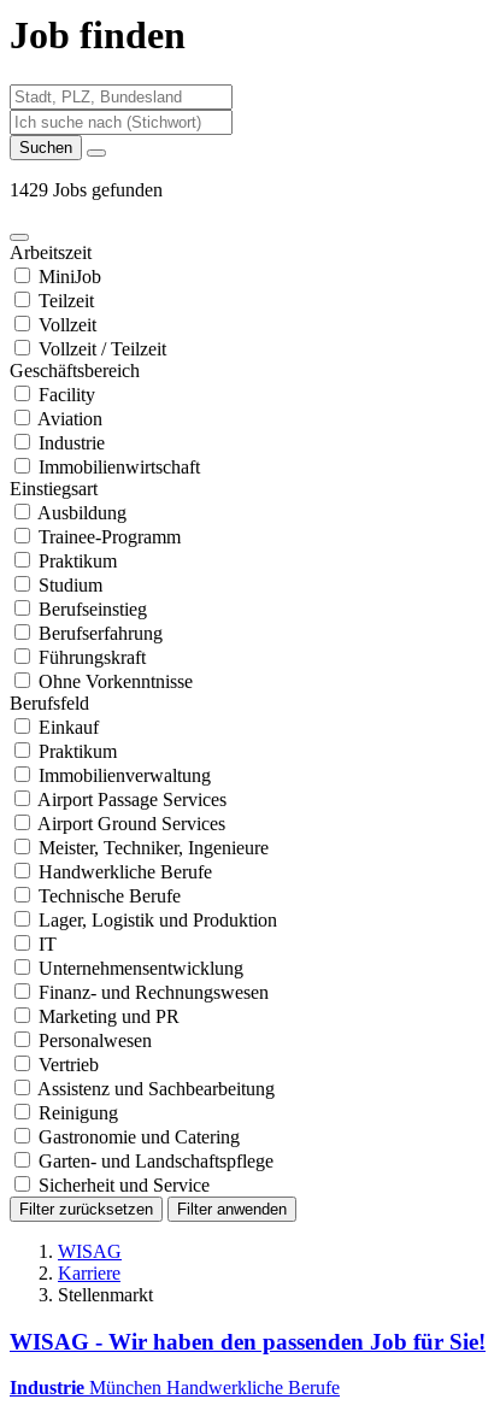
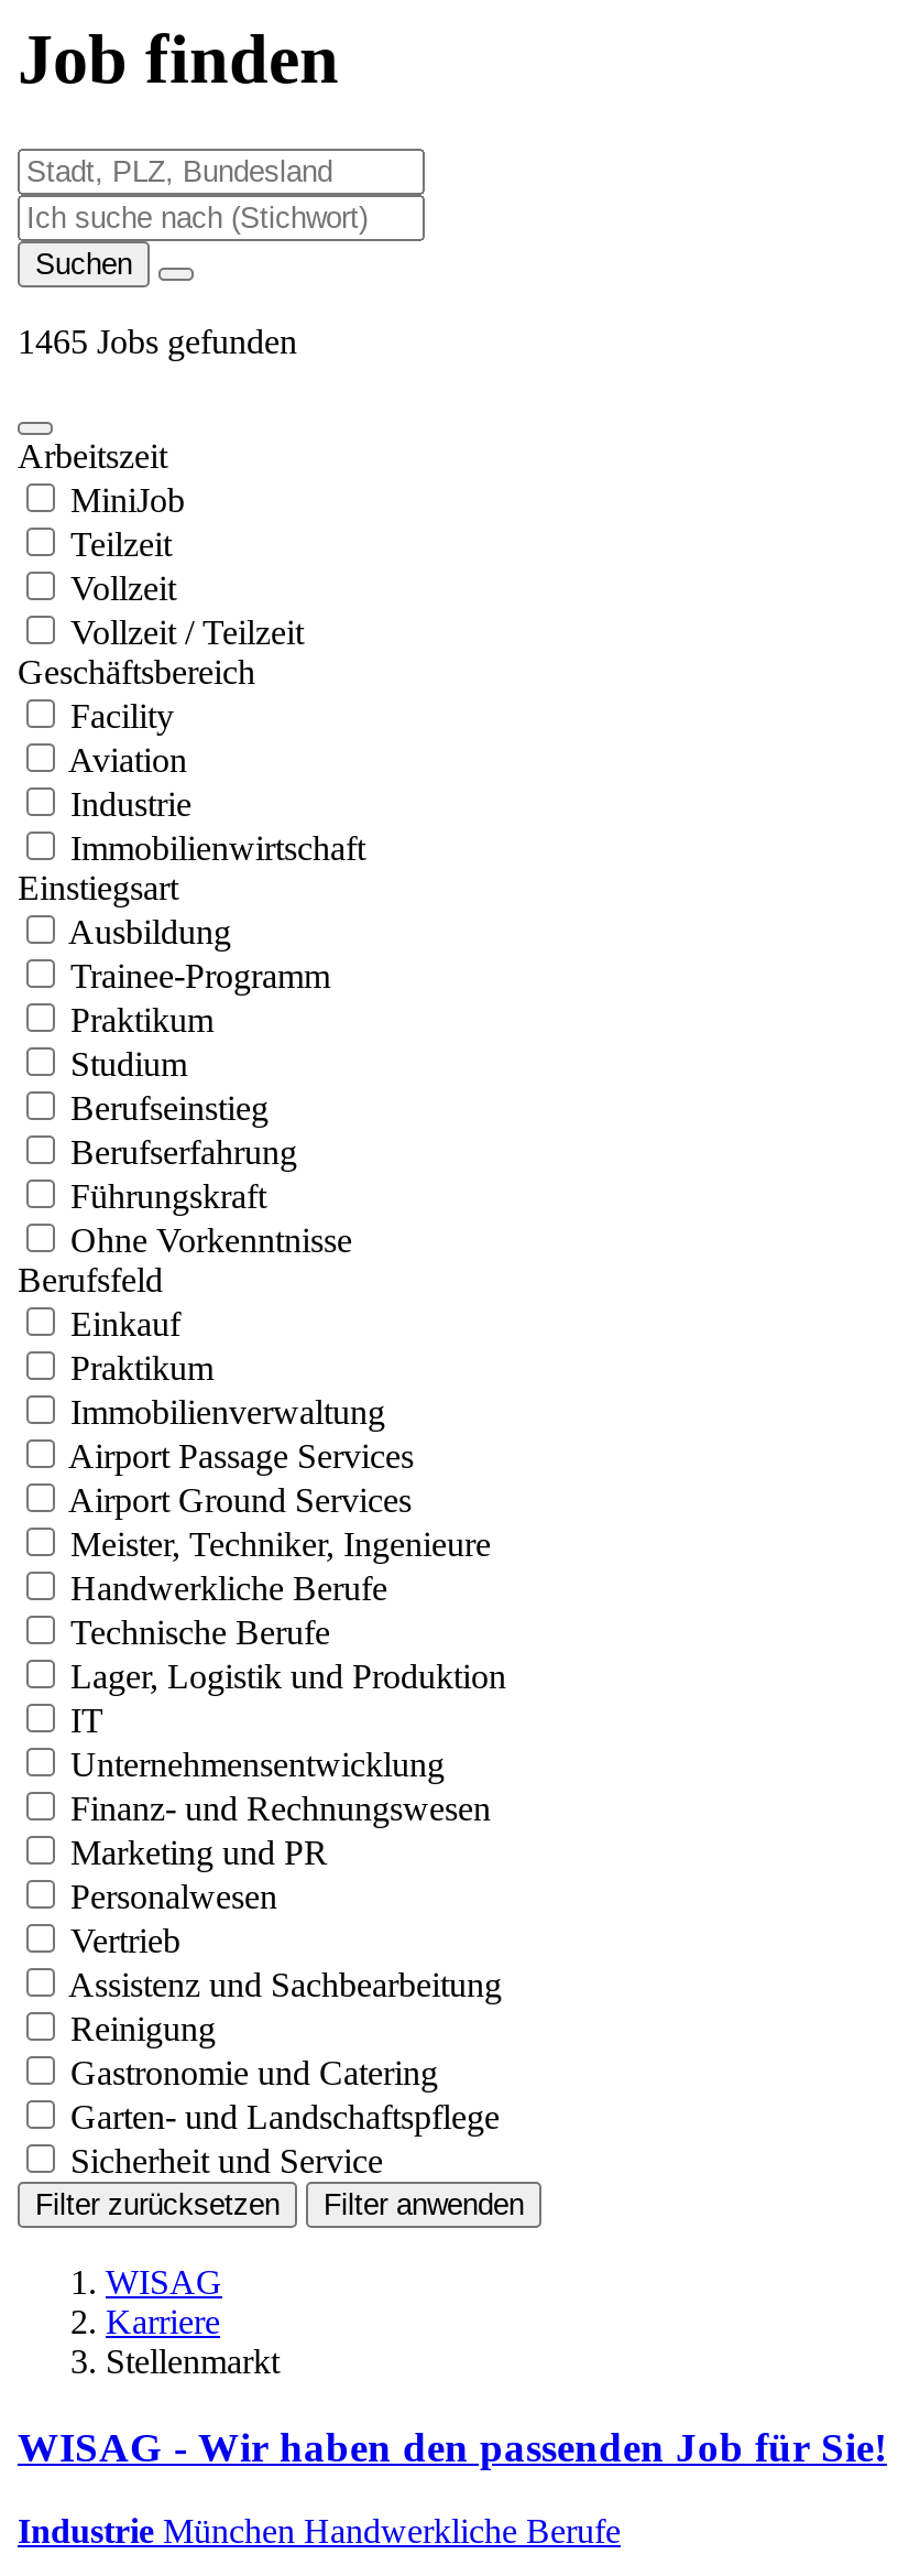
[10,179,163,200] 1429 Jobs gefunden -> [18,322,297,360] 1465 Jobs gefunden

